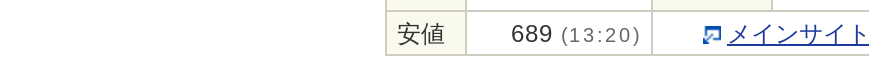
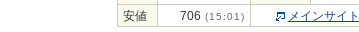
[511,20,641,48] 689 (13:20) -> [180,9,245,23] 706 (15:01)

